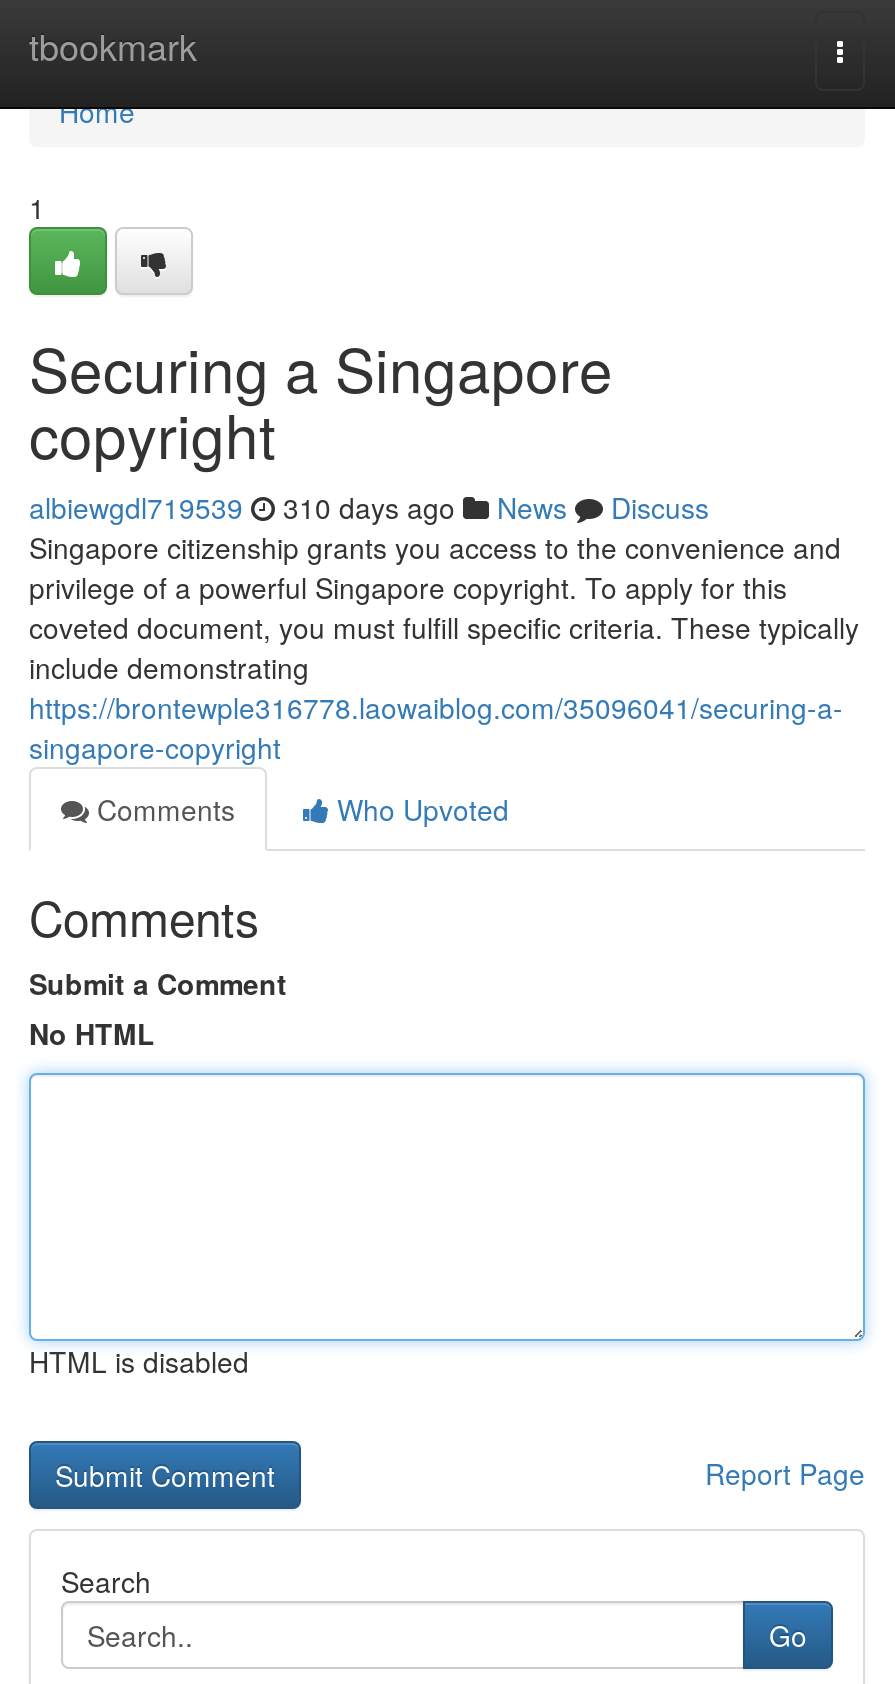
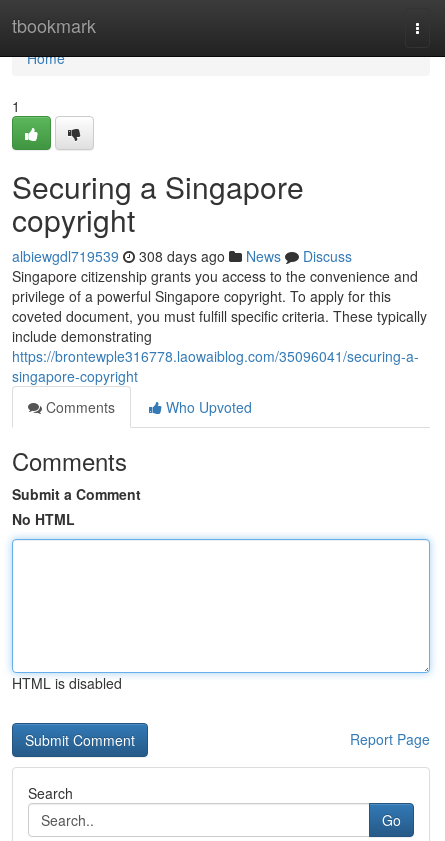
[29,487,709,527] albiewgdl719539 310 days ago News Discuss -> [12,246,352,266] albiewgdl719539 308 days ago News Discuss

